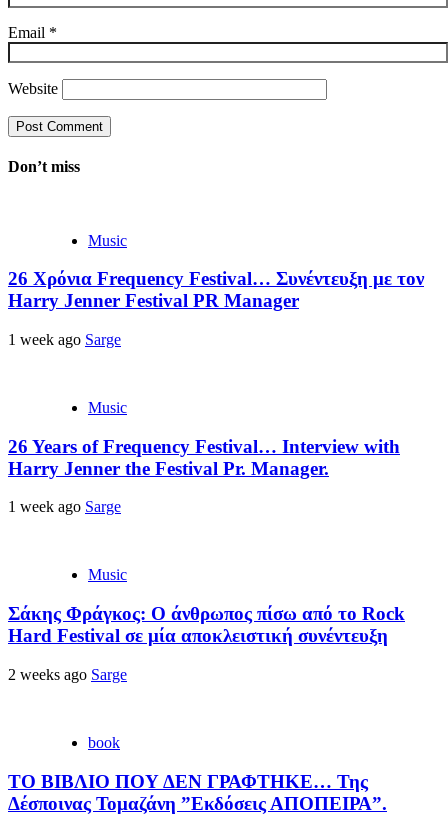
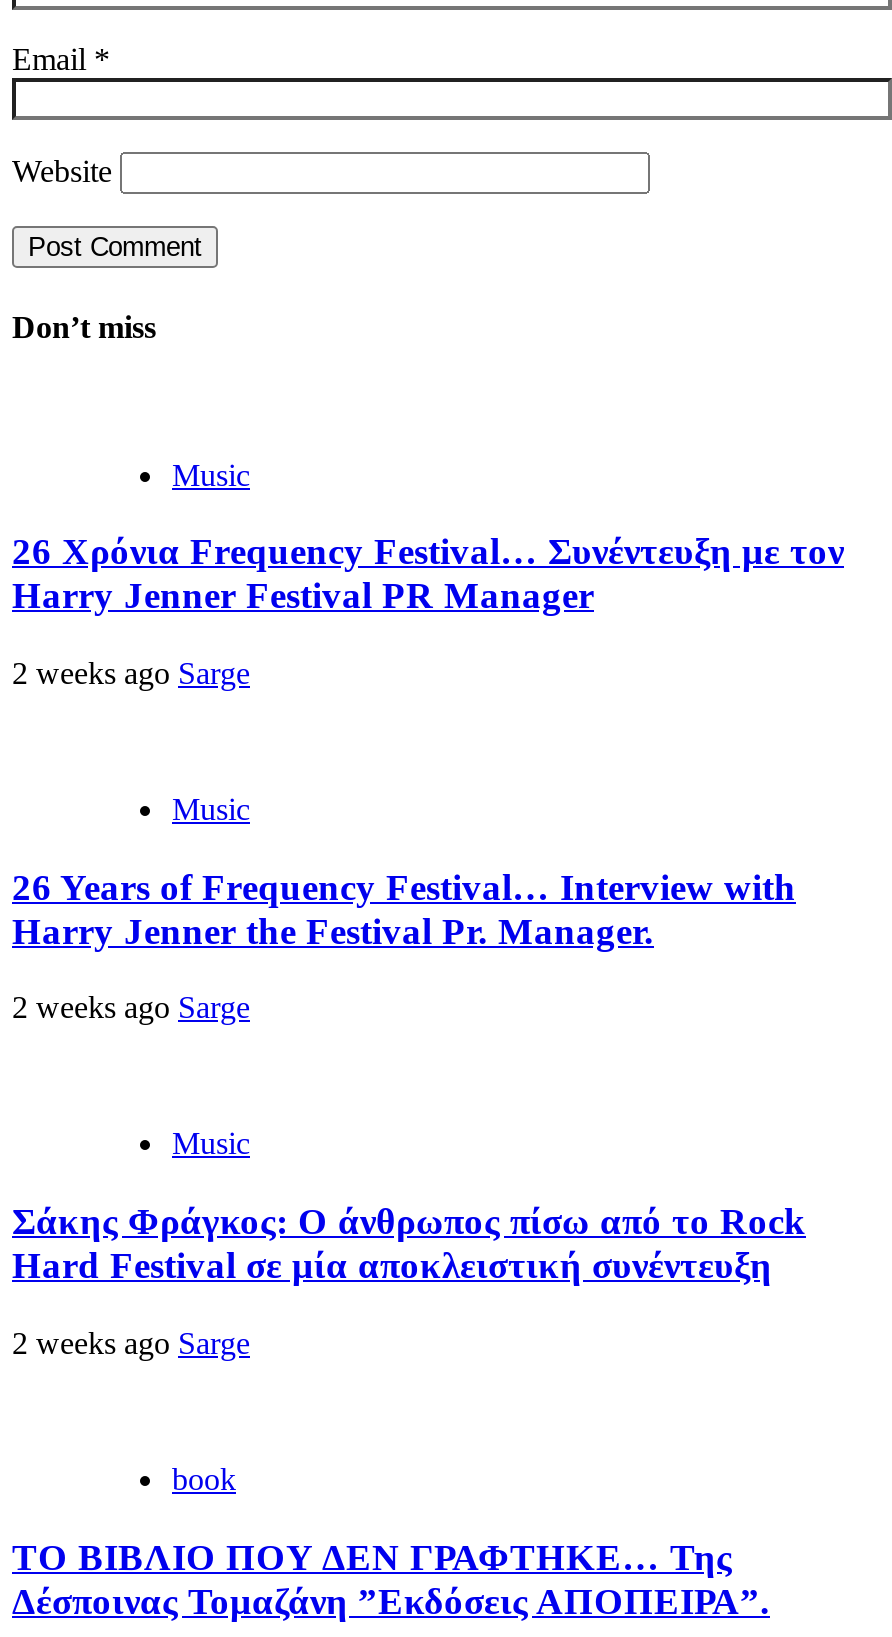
[8,331,121,348] 1 week ago Sarge -> [12,656,250,690] 2 weeks ago Sarge
[8,498,121,515] 1 week ago Sarge -> [12,991,250,1025] 2 weeks ago Sarge

